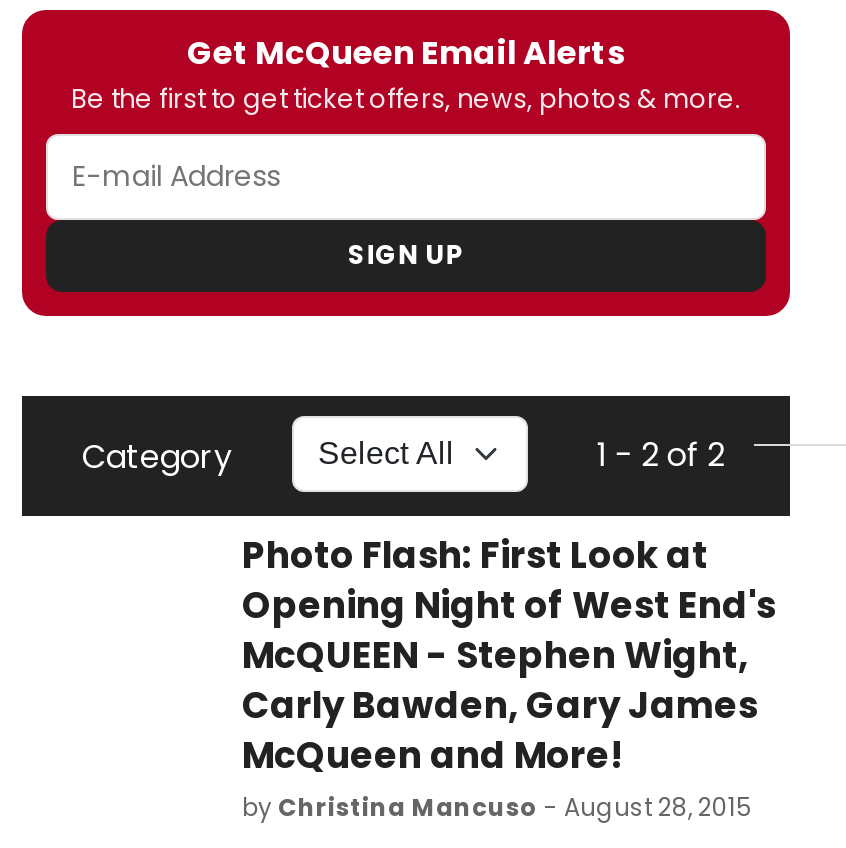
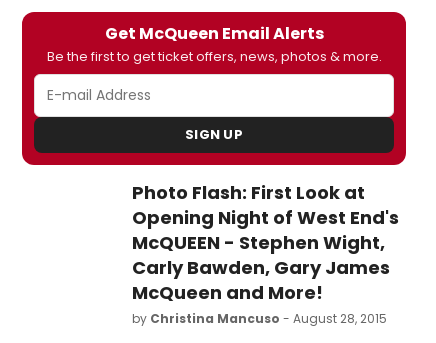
[82,432,725,480] Category | 1 - 2 of 2 -> none

